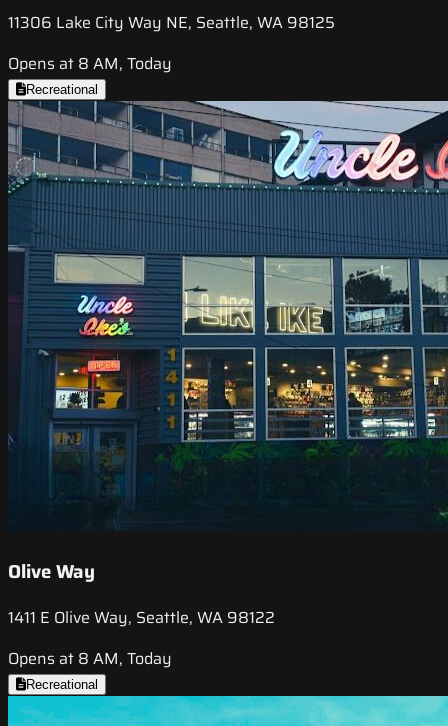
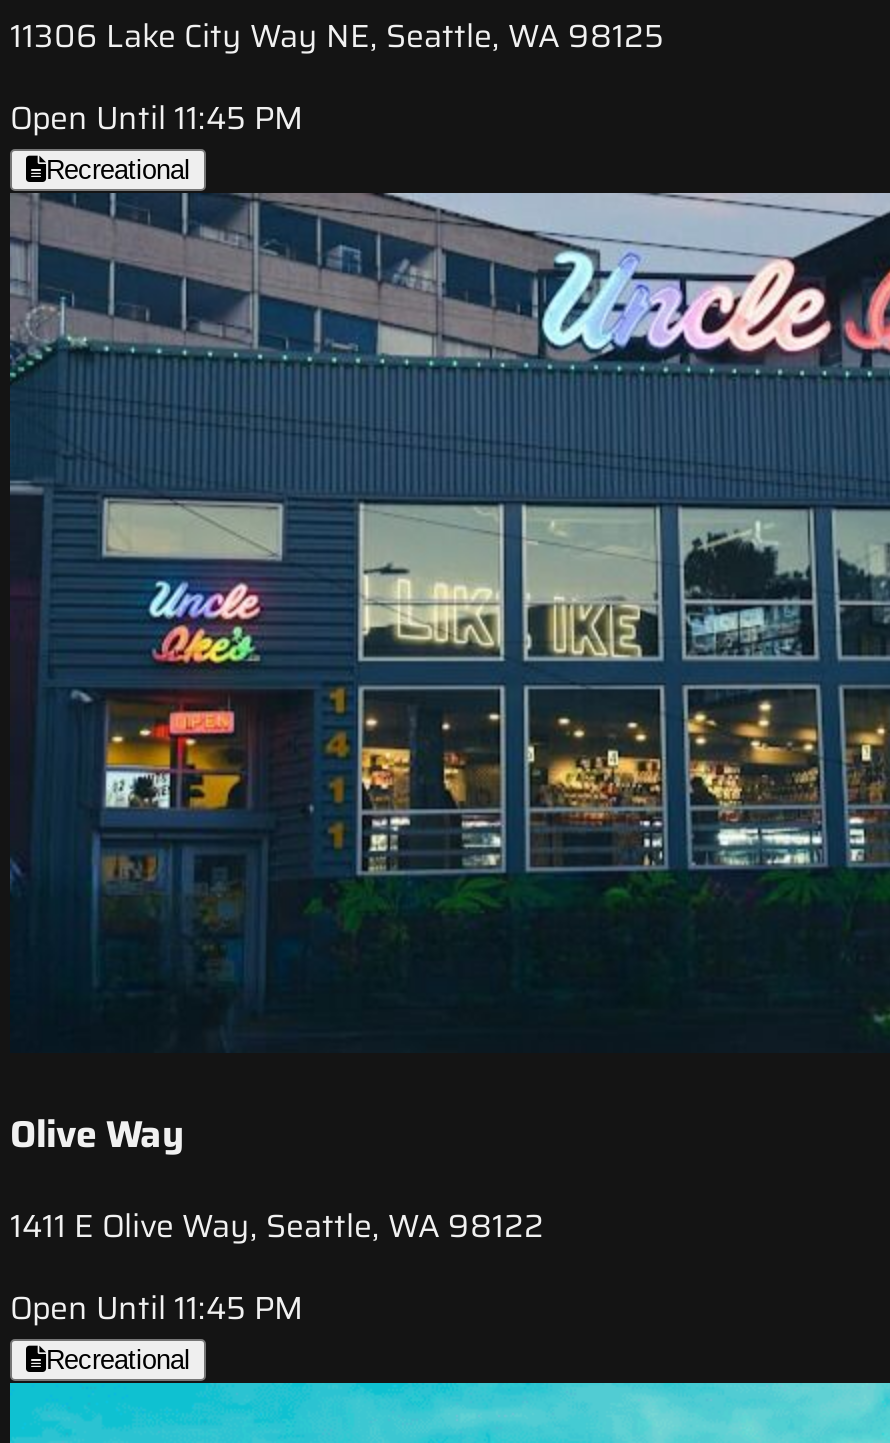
[8,51,172,76] Opens at 8 AM, Today -> [10,94,304,144] Open Until 11:45 PM
[8,646,172,671] Opens at 8 AM, Today -> [10,1283,304,1333] Open Until 11:45 PM

